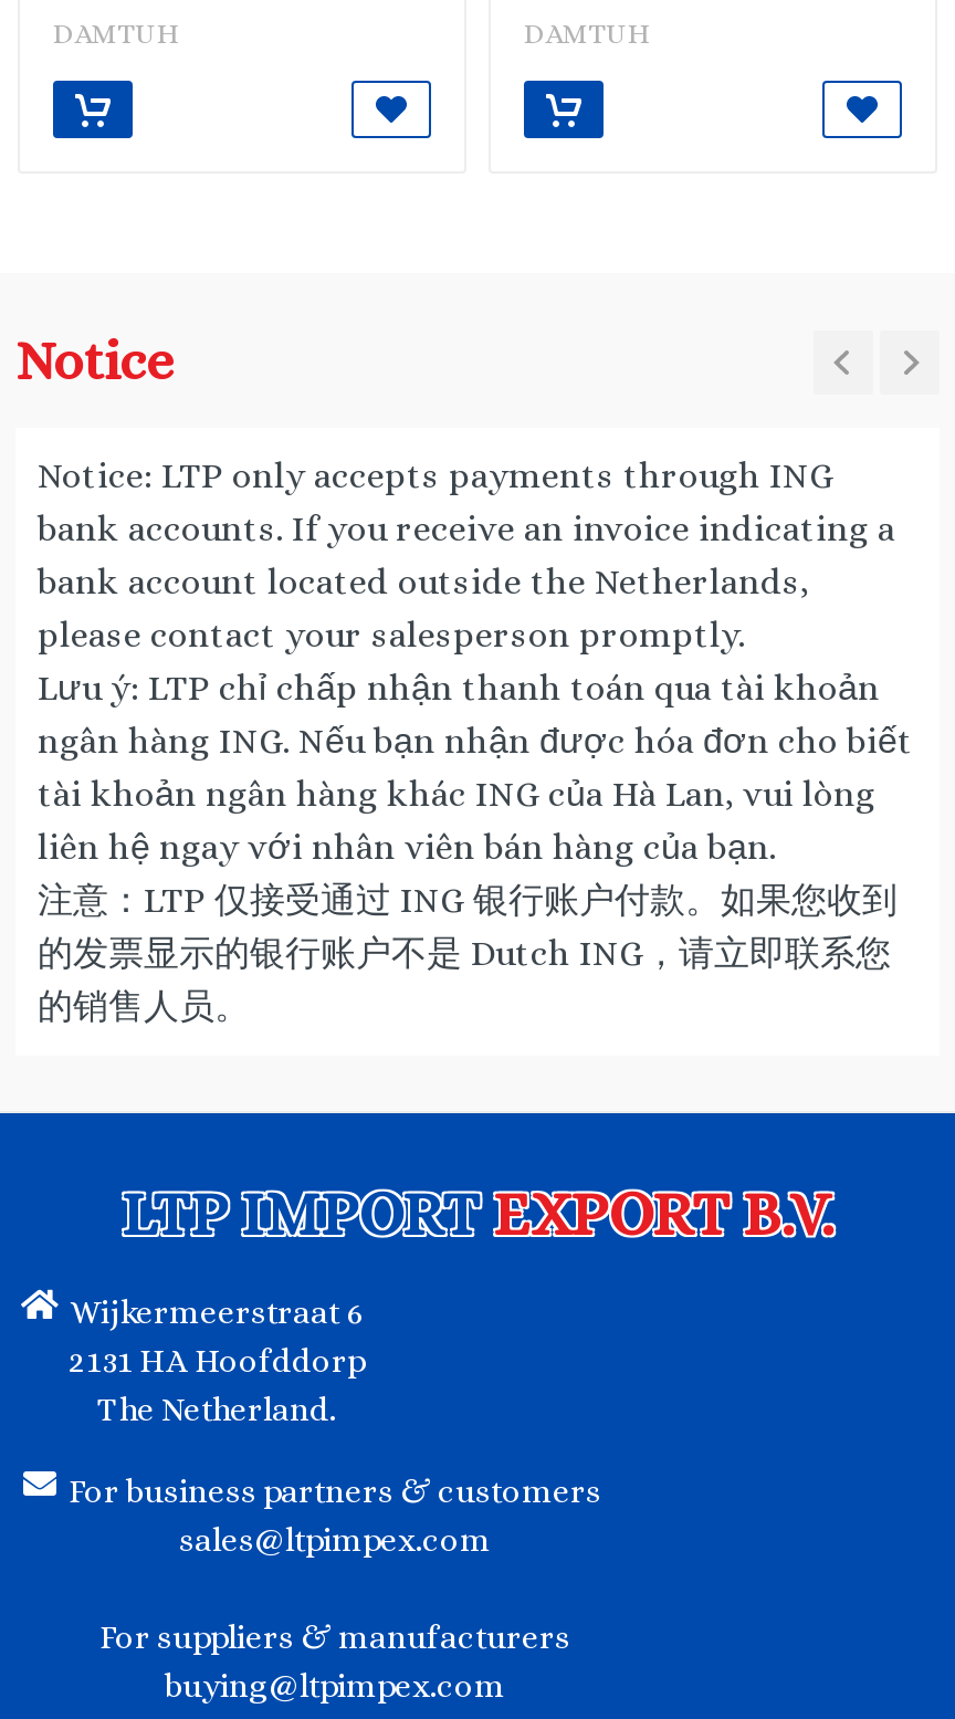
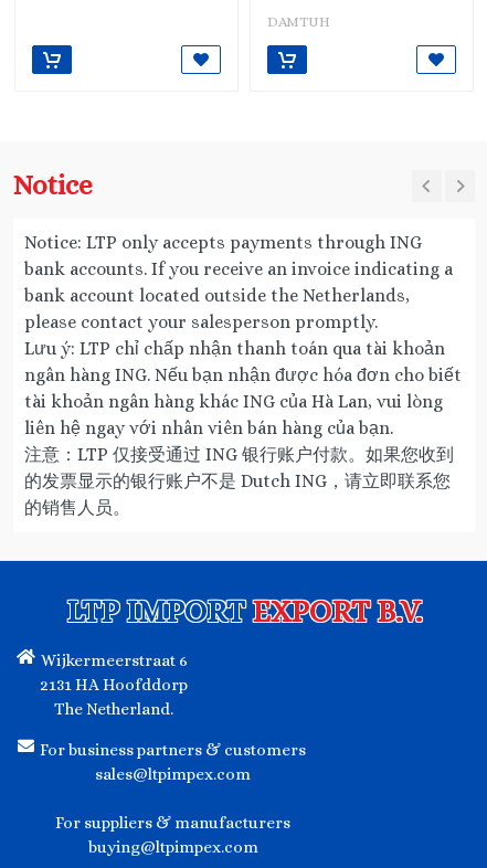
[53,17,179,50] DAMTUH -> none

